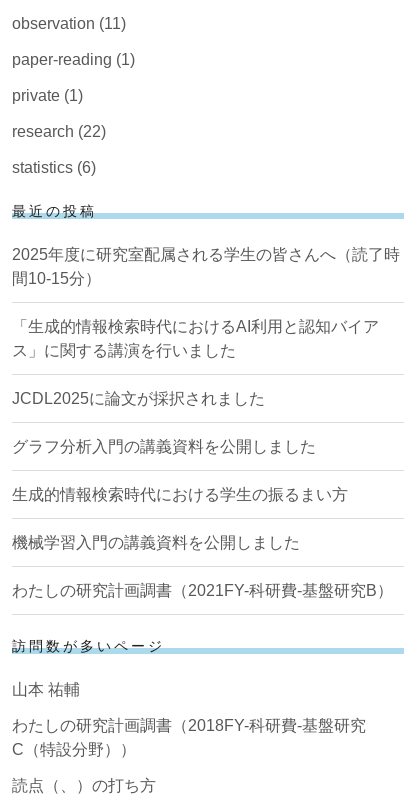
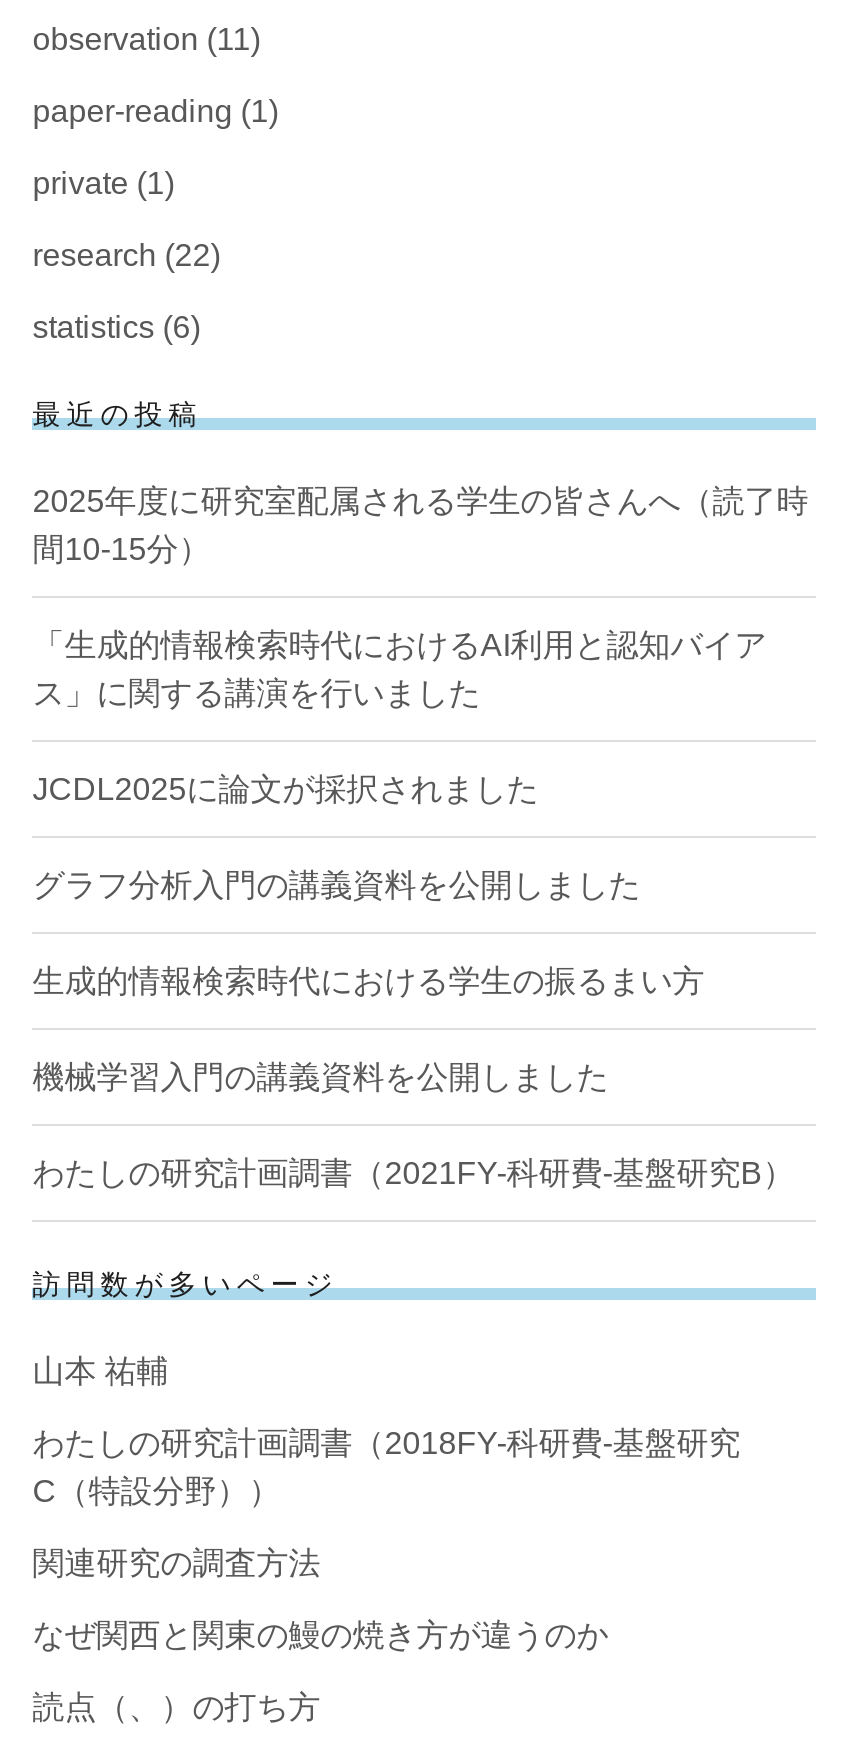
none -> [33,1546,609,1652] 関連研究の調査方法 | なぜ関西と関東の鰻の焼き方が違うのか

